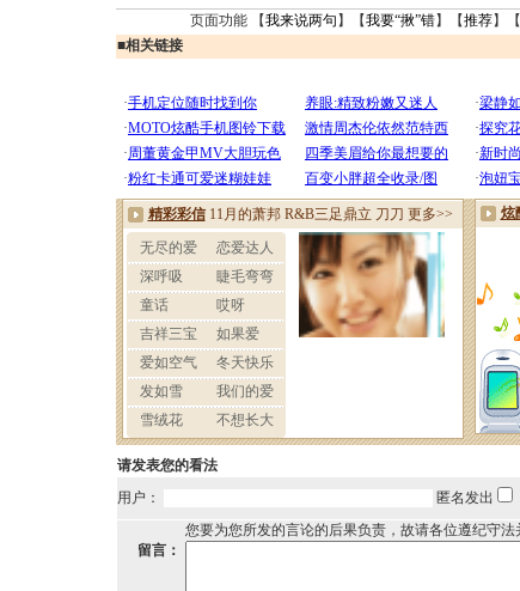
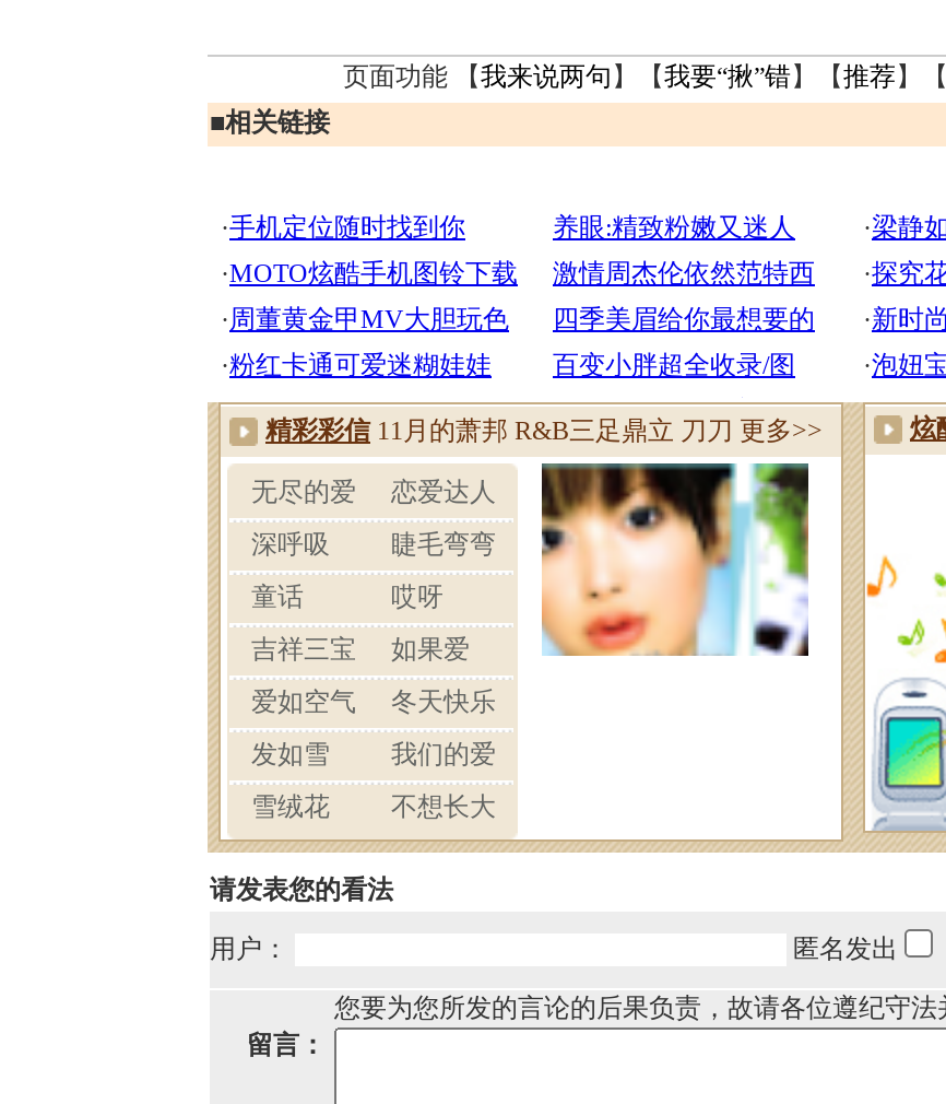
[298,231,446,339] [image] -> [540,461,811,658] [image]

